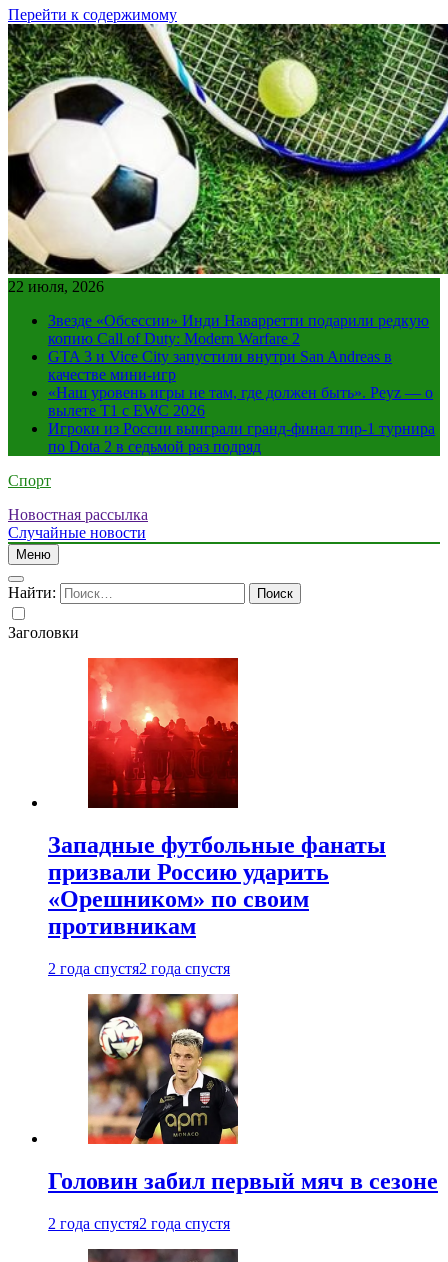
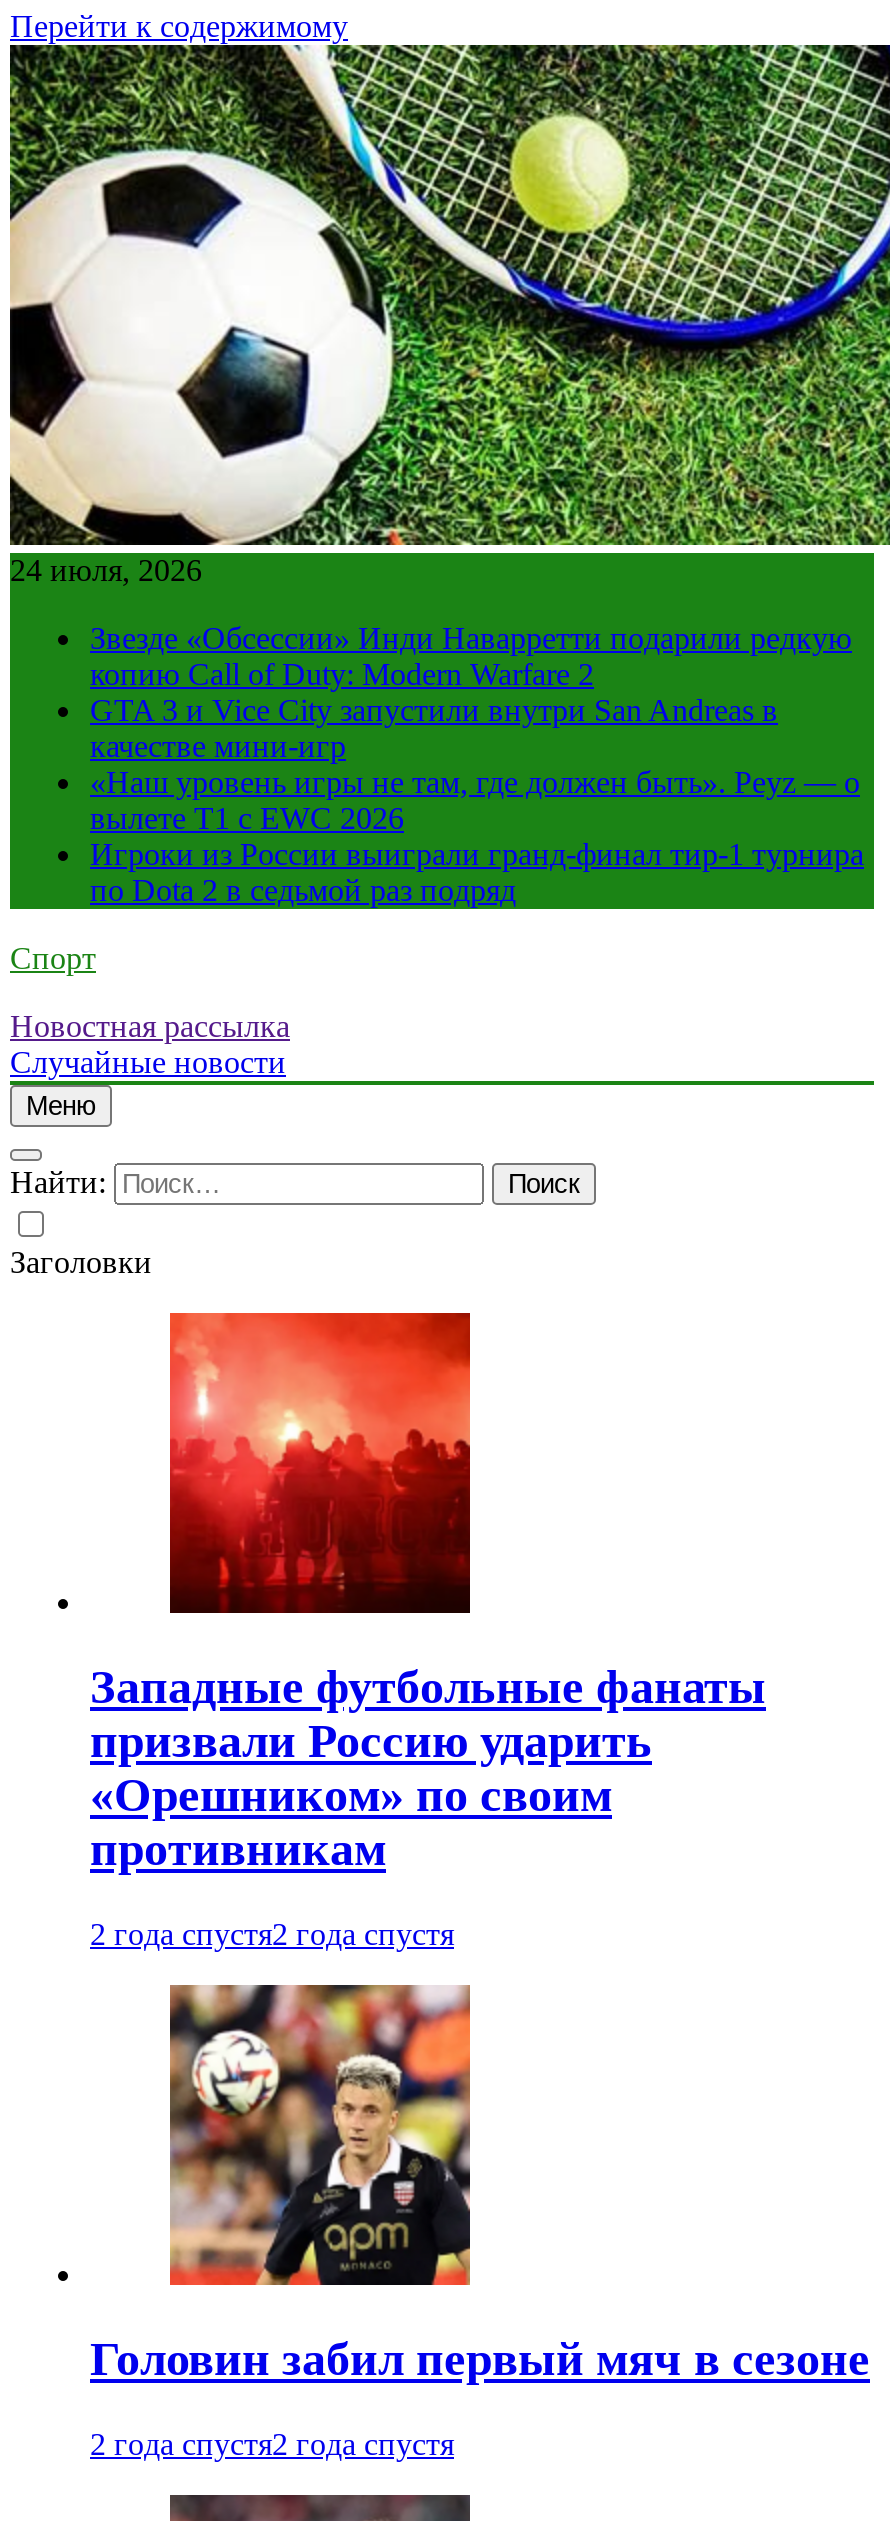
[8,278,104,295] 22 июля, 2026 -> [10,553,202,587] 24 июля, 2026

